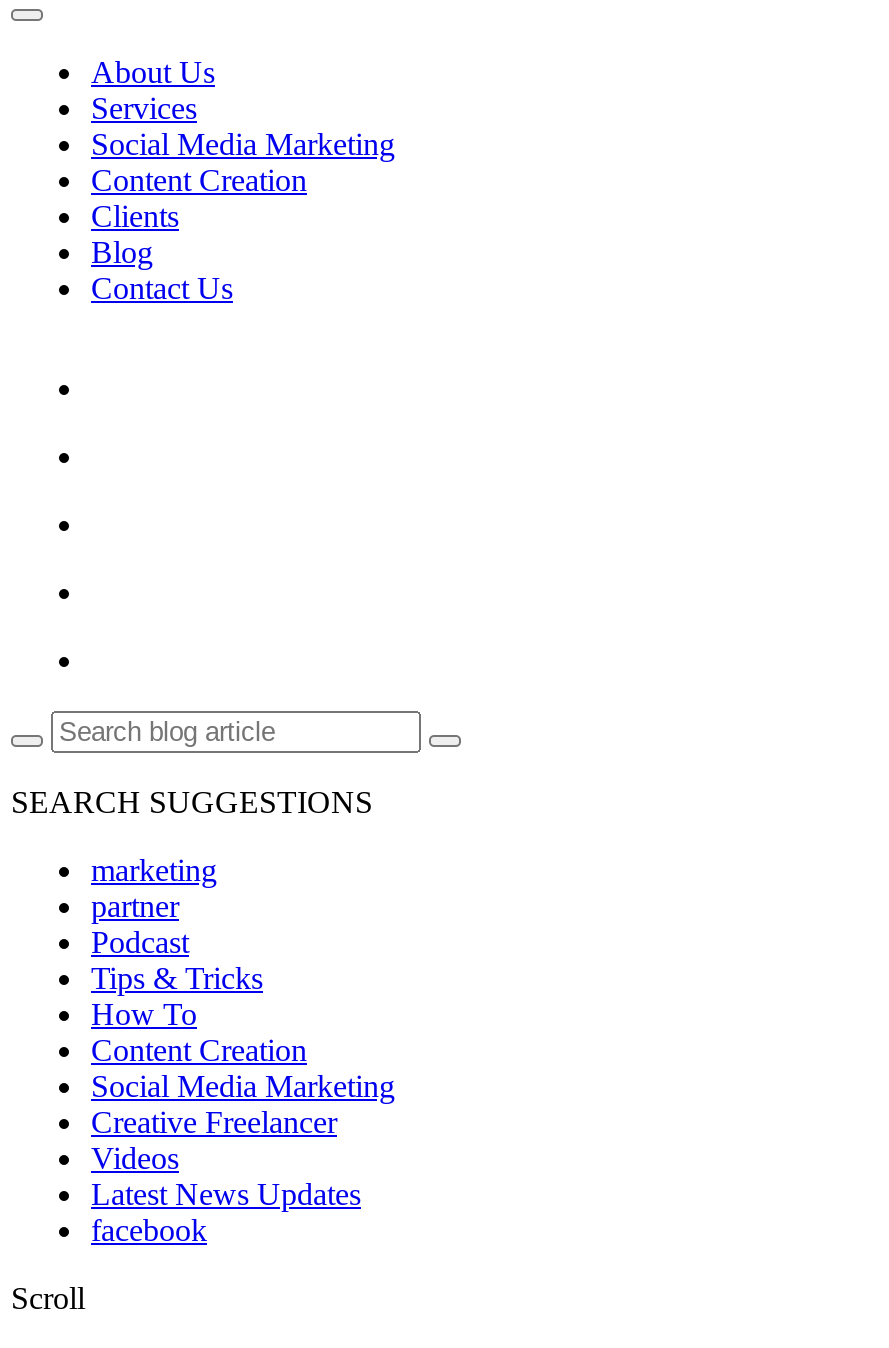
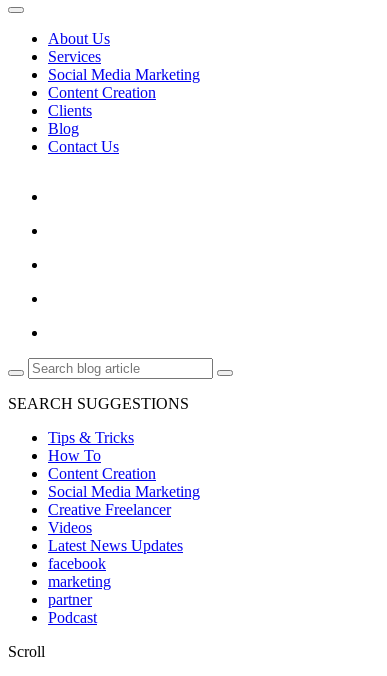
moved [91,853,217,959] -> [48,573,111,626]: marketing | partner | Podcast
moved [91,961,395,1247] -> [48,429,200,572]: Tips & Tricks | How To | Content Creation | Social Media Marketing | Creative Freelancer | Videos | Latest News Updates | facebook

